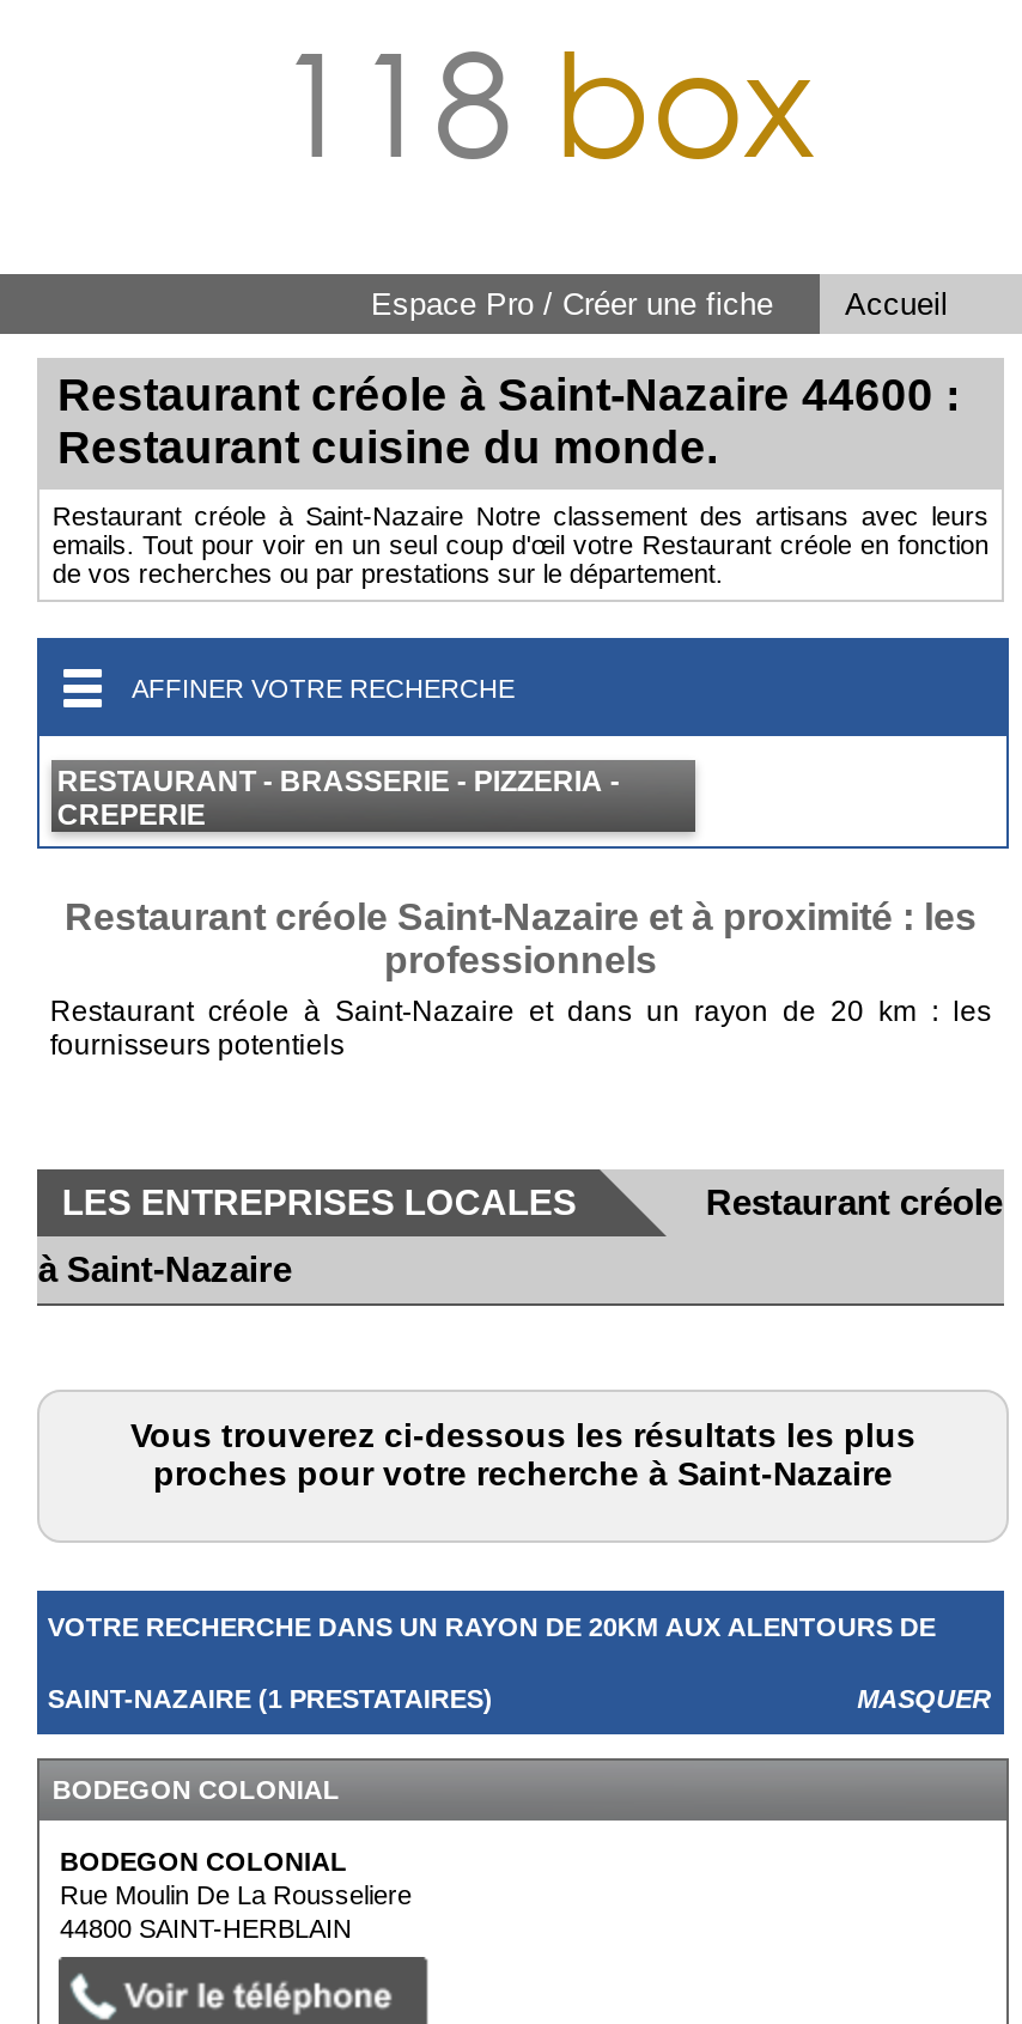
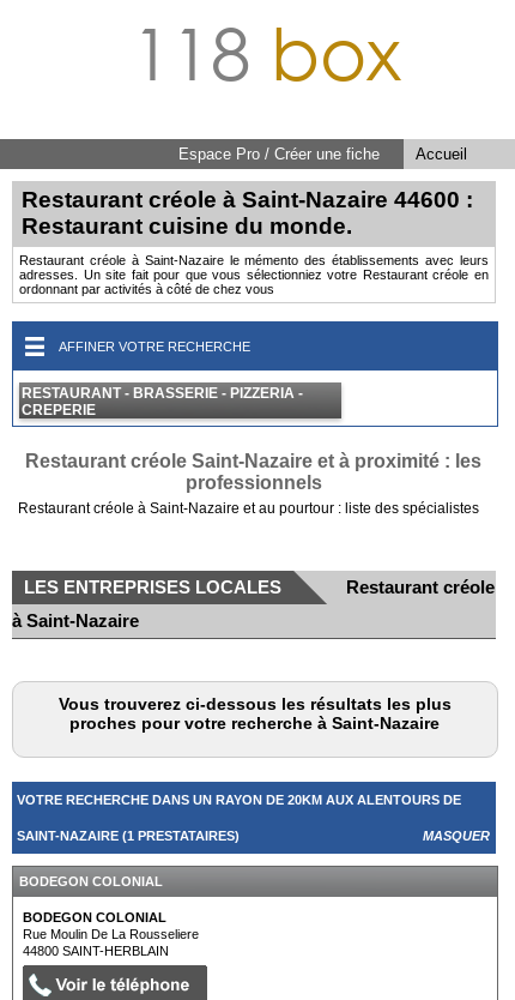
[52,502,989,588] Restaurant créole à Saint-Nazaire Notre classement des artisans avec leurs | emails. Tout pour voir en un seul coup d'œil votre Restaurant créole en fonction | de vos recherches ou par prestations sur le département. -> [20,253,488,296] Restaurant créole à Saint-Nazaire le mémento des établissements avec leurs | adresses. Un site fait pour que vous sélectionniez votre Restaurant créole en | ordonnant par activités à côté de chez vous
[50,995,991,1062] Restaurant créole à Saint-Nazaire et dans un rayon de 20 km : les | fournisseurs potentiels -> [18,500,480,517] Restaurant créole à Saint-Nazaire et au pourtour : liste des spécialistes

